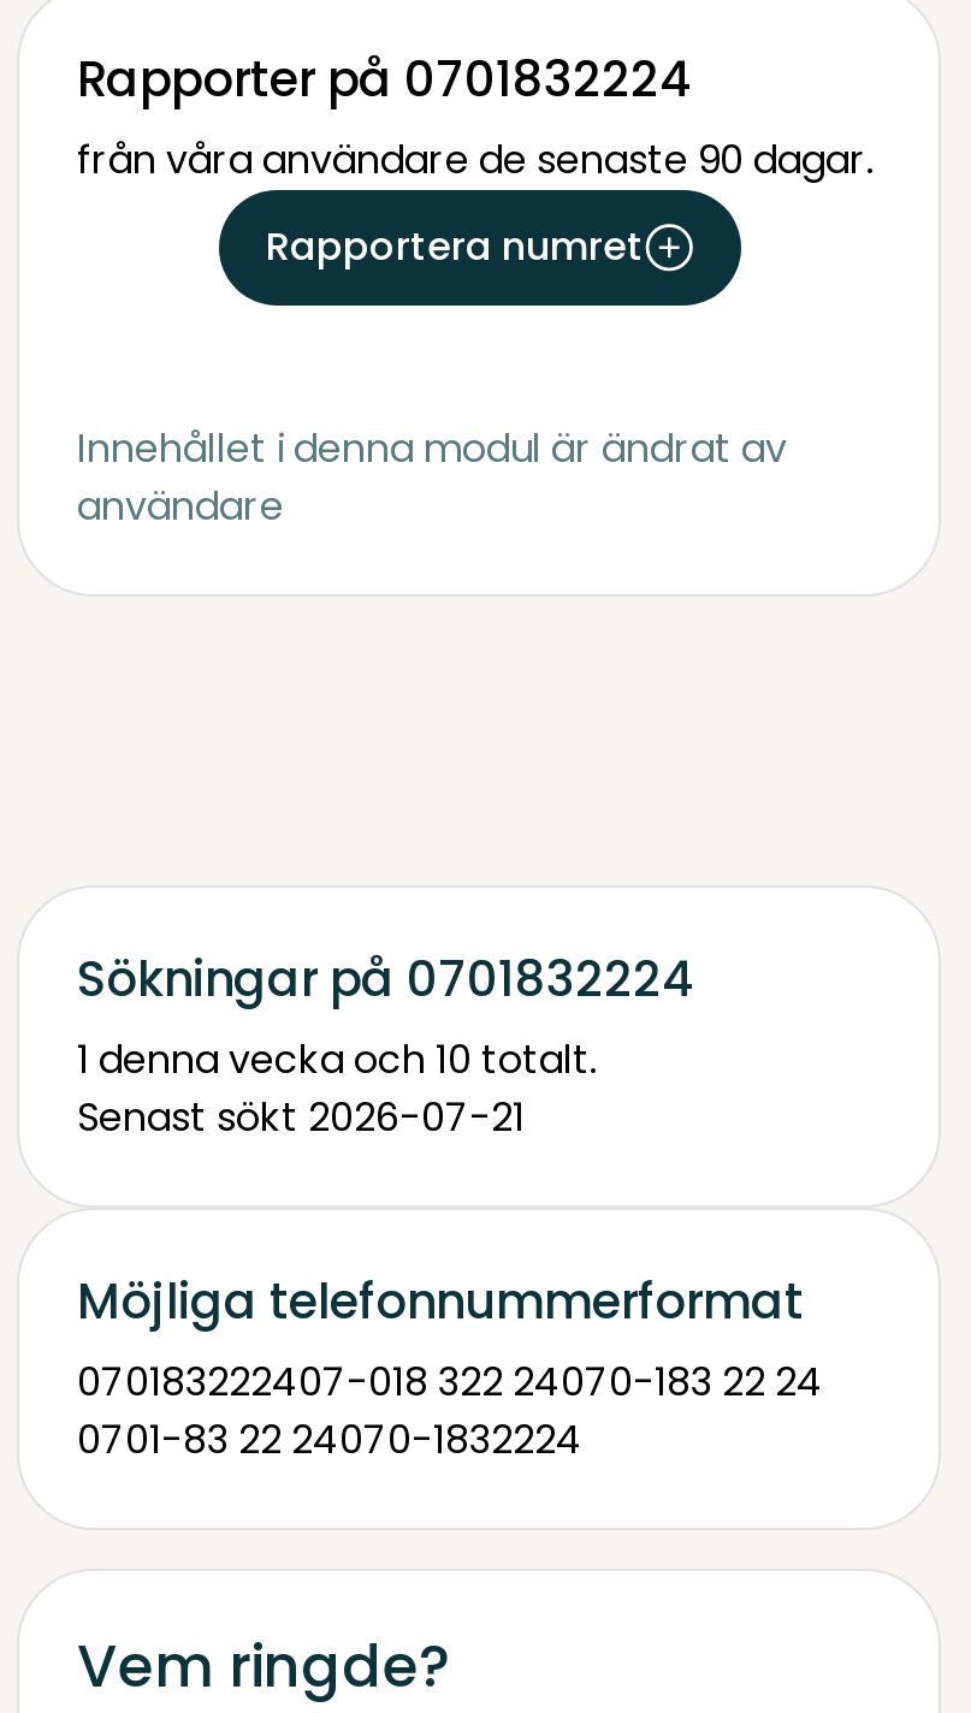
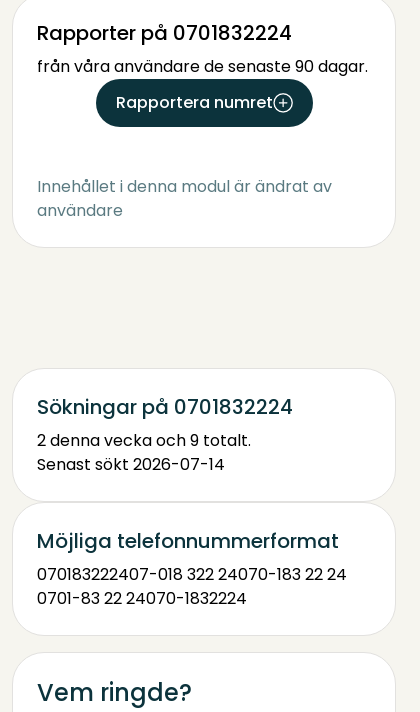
[77,1032,597,1087] 1 denna vecka och 10 totalt. -> [37,429,251,452] 2 denna vecka och 9 totalt.
[77,1090,525,1145] Senast sökt 2026-07-21 -> [37,453,225,476] Senast sökt 2026-07-14

